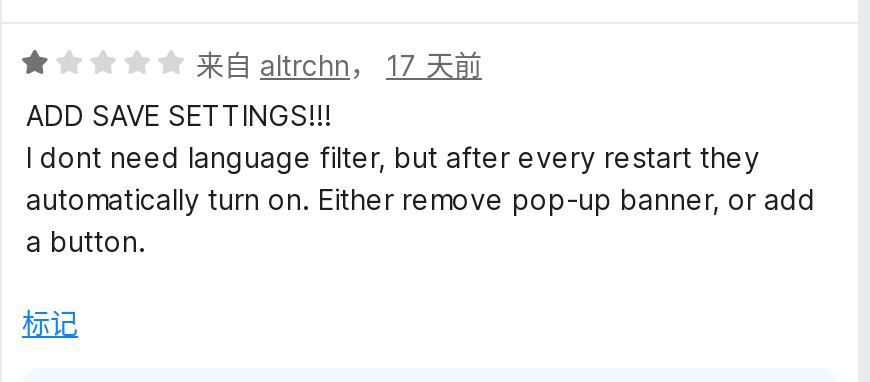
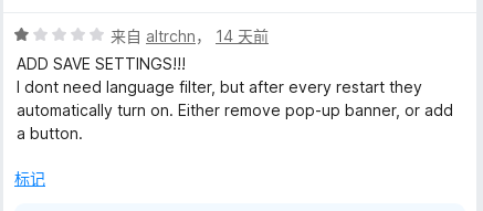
[196,48,482,82] 来自altrchn，17 天前 -> [111,27,269,45] 来自altrchn，14 天前

